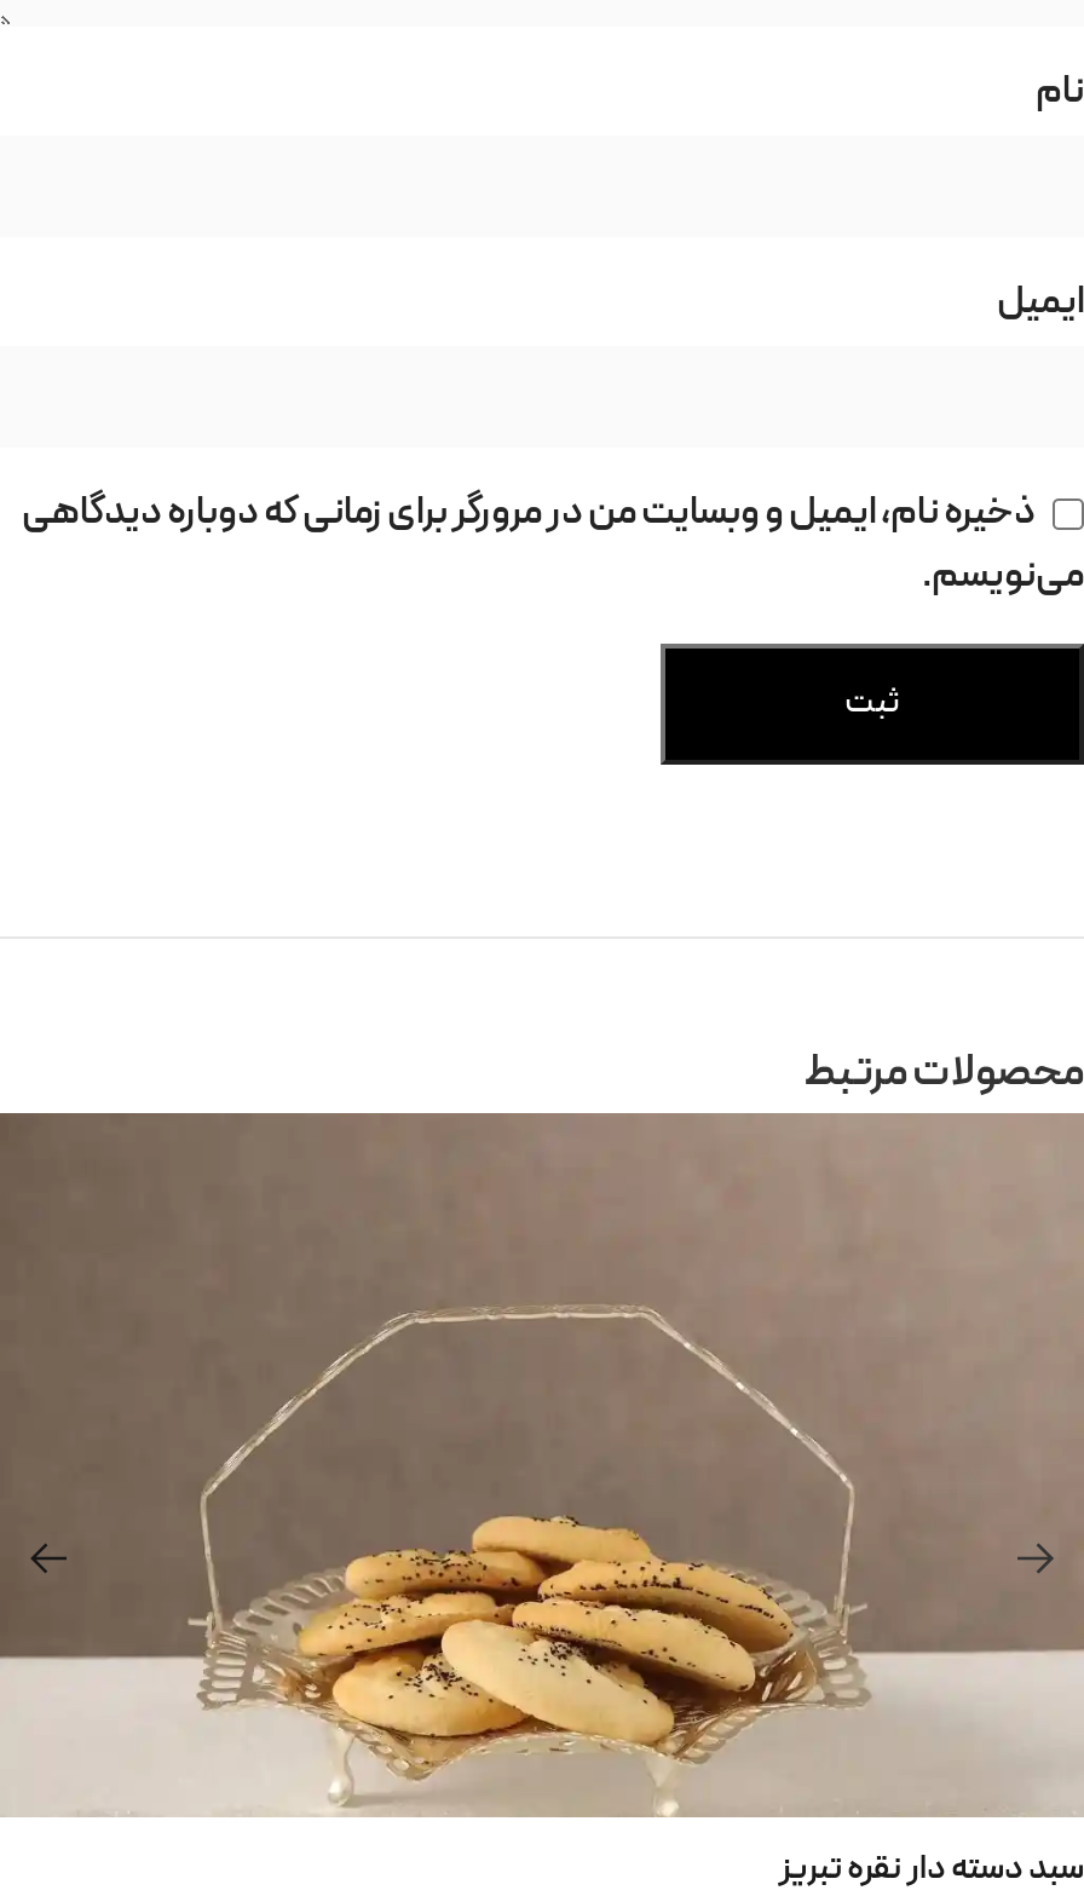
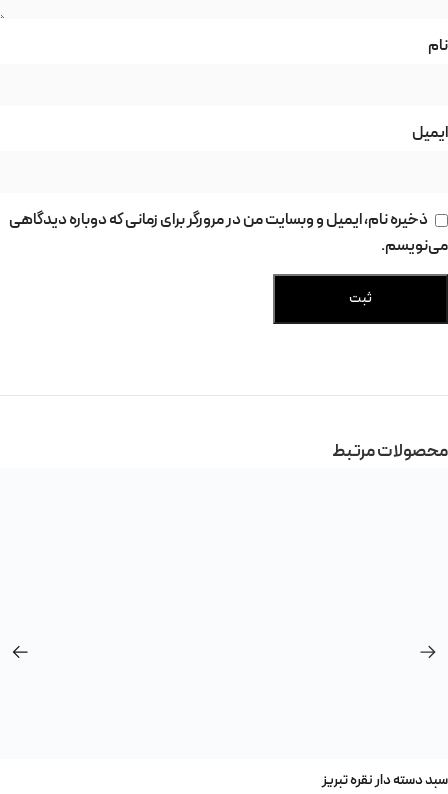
[7,1111,1077,1820] [image] -> none

